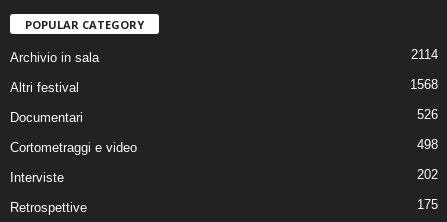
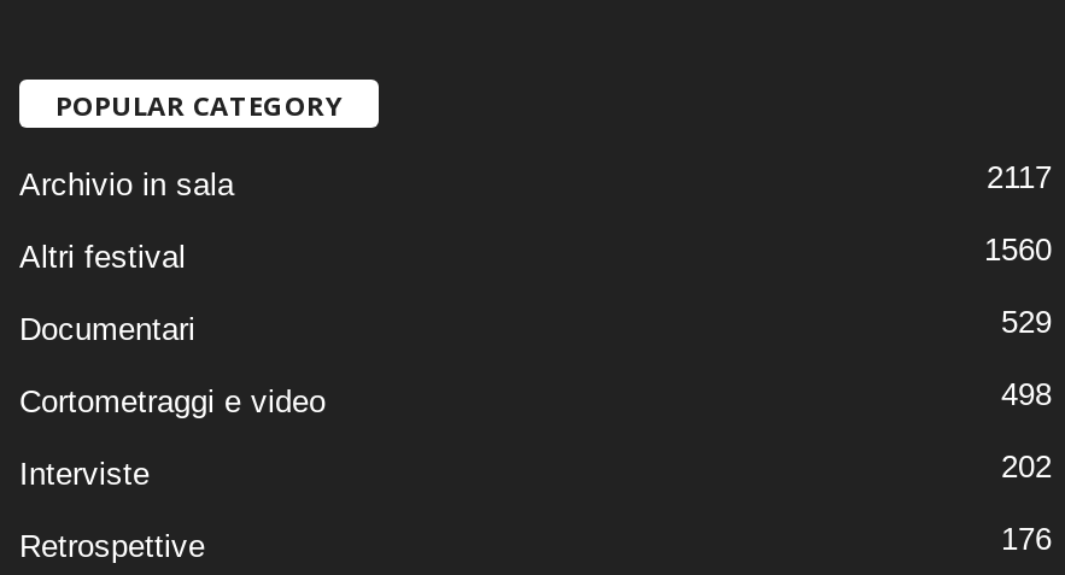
[411,47,438,62] 2114 -> [987,159,1052,195] 2117
[410,77,438,92] 1568 -> [984,231,1052,267] 1560
[417,107,438,122] 526 -> [1001,304,1052,340] 529
[417,197,438,212] 175 -> [1001,521,1052,557] 176

